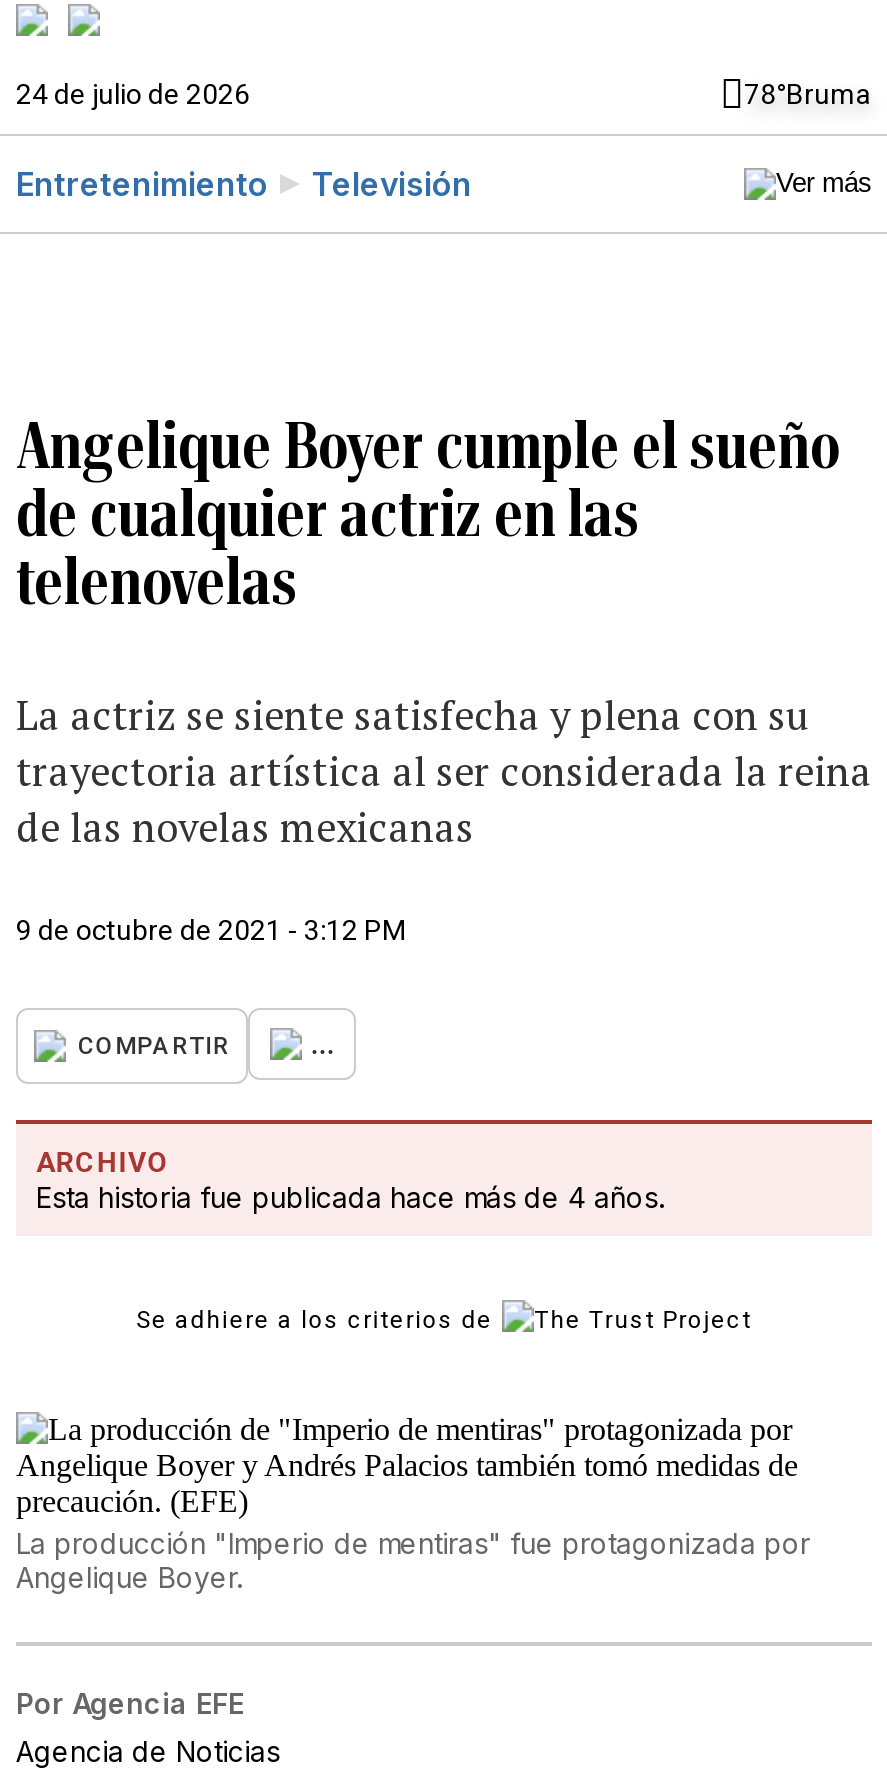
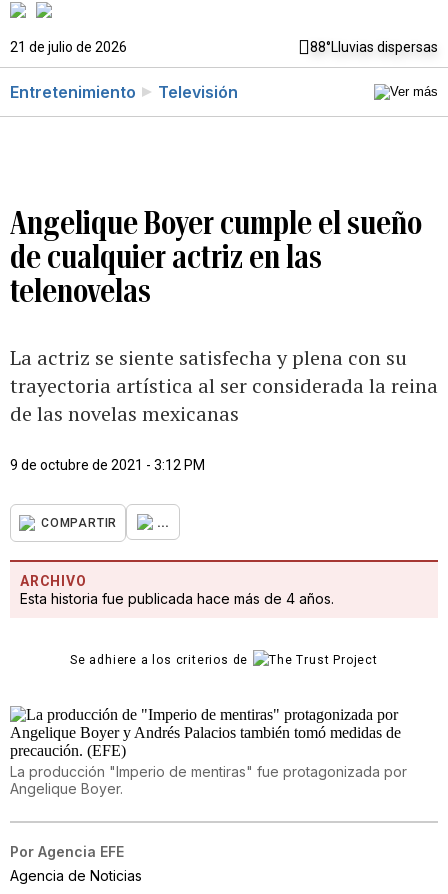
[16,78,872,110] 24 de julio de 2026 | 78°Bruma -> [10,39,438,55] 21 de julio de 2026 | 88°Lluvias dispersas

